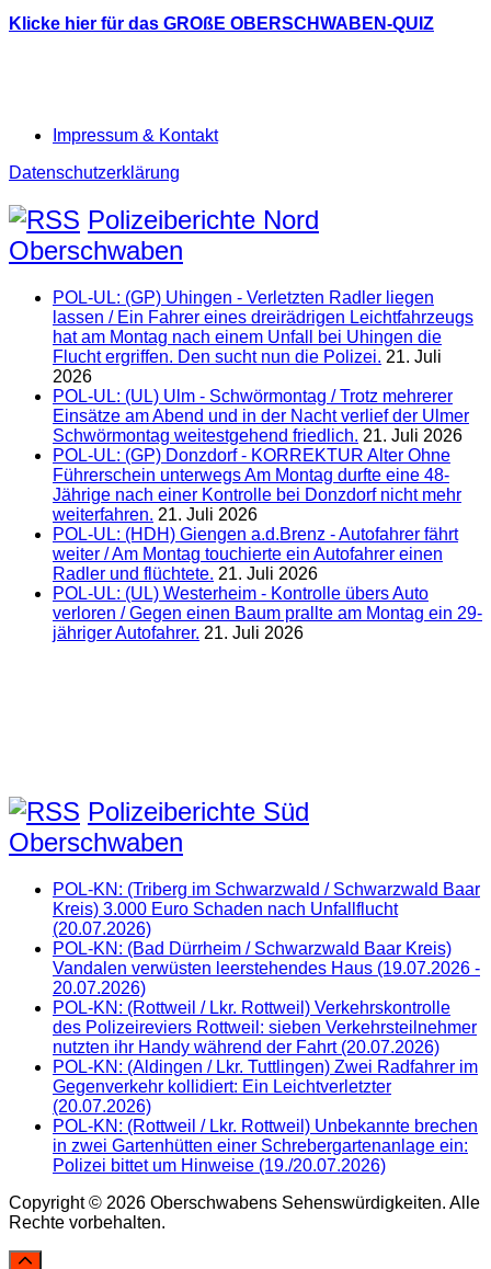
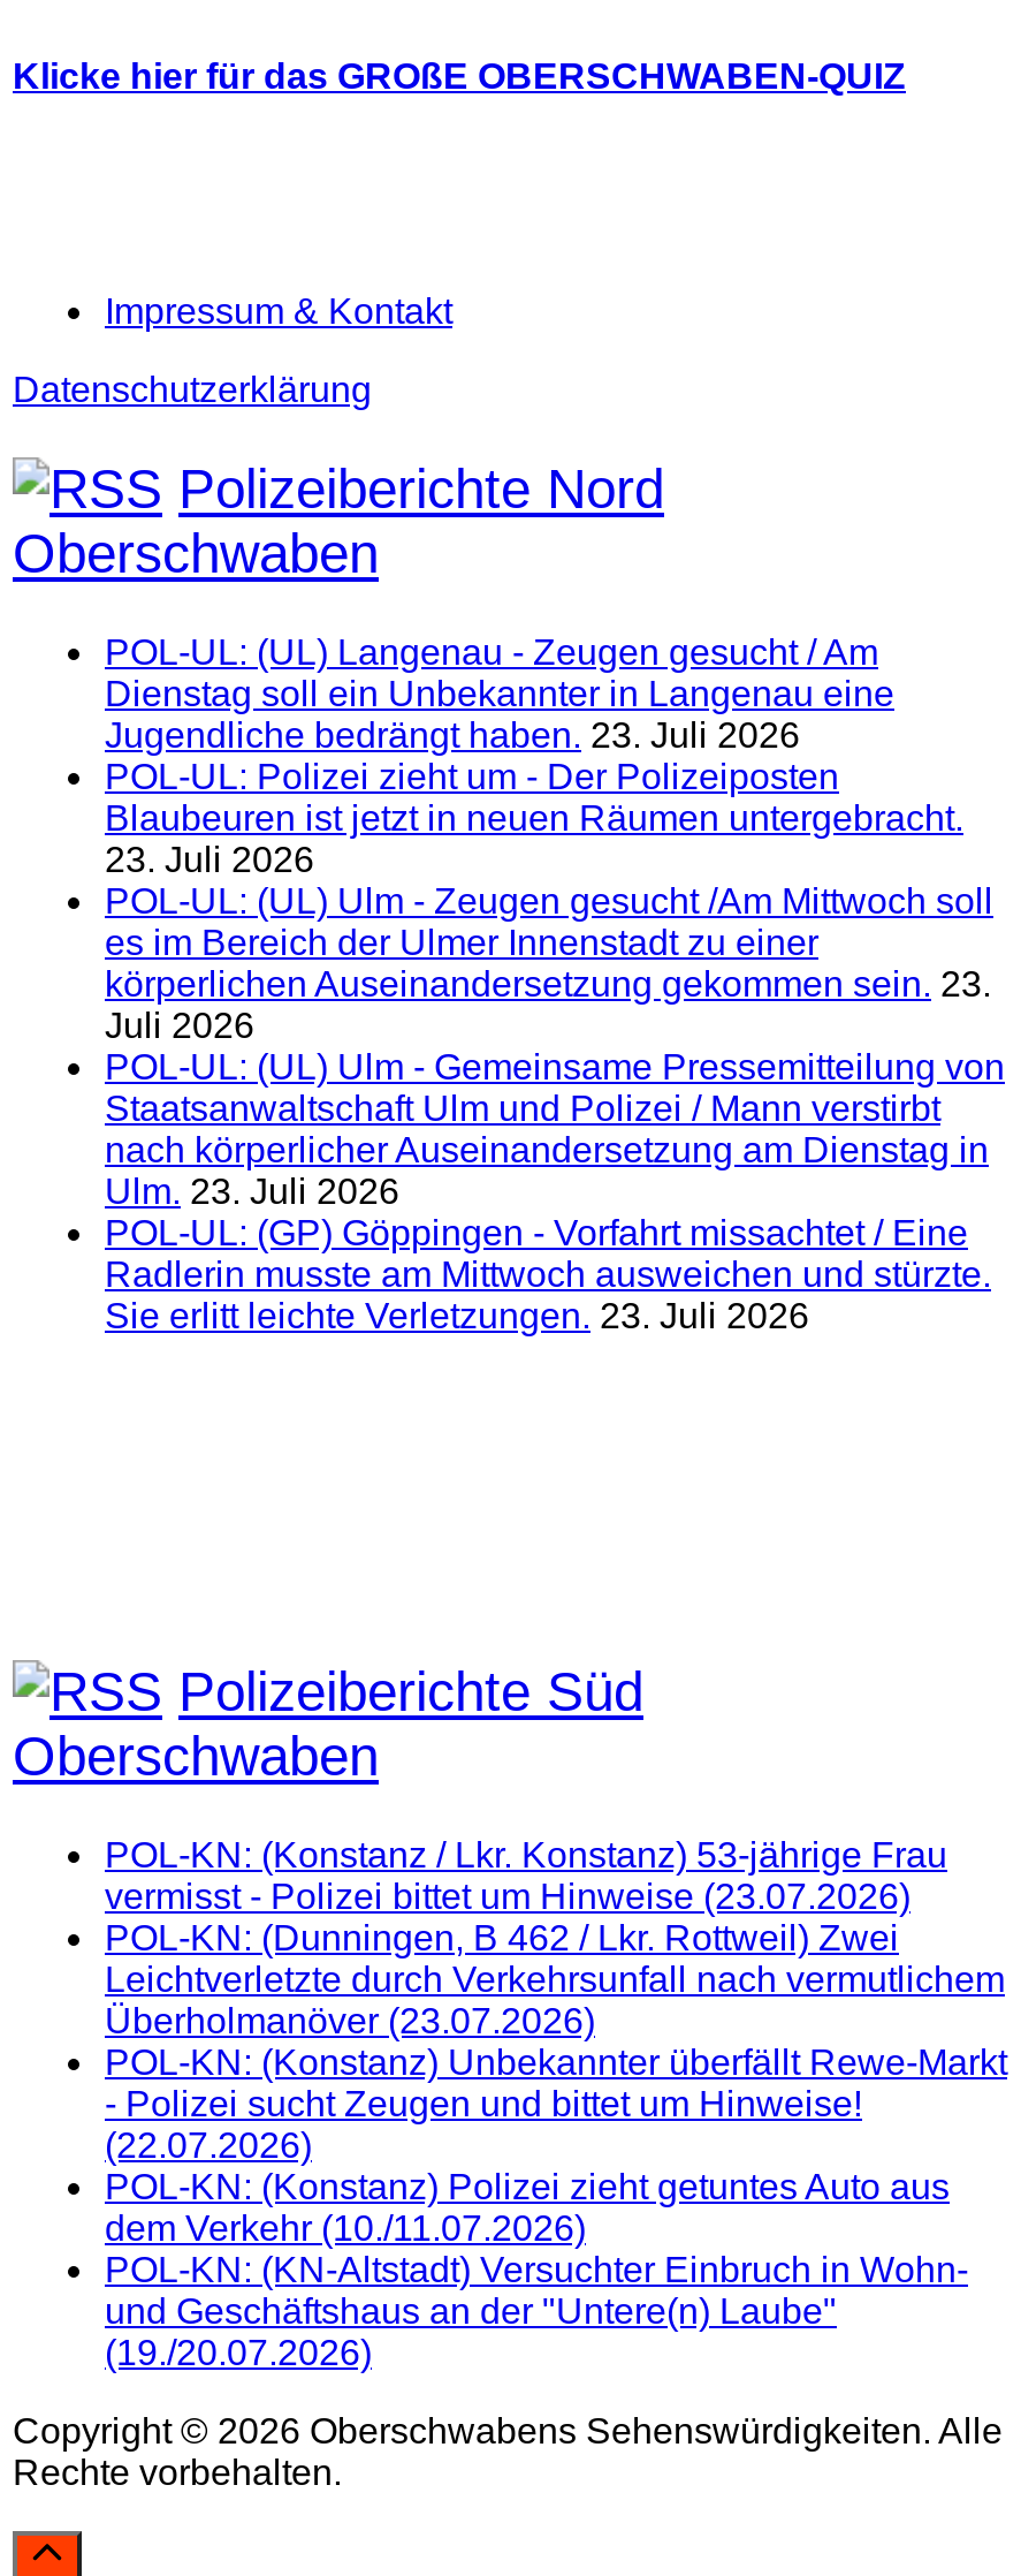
[53,288,482,642] POL-UL: (GP) Uhingen - Verletzten Radler liegen | lassen / Ein Fahrer eines dreirädrigen Leichtfahrzeugs | hat am Montag nach einem Unfall bei Uhingen die | Flucht ergriffen. Den sucht nun die Polizei. 21. Juli | 2026 | POL-UL: (UL) Ulm - Schwörmontag / Trotz mehrerer | Einsätze am Abend und in der Nacht verlief der Ulmer | Schwörmontag weitestgehend friedlich. 21. Juli 2026 | POL-UL: (GP) Donzdorf - KORREKTUR Alter Ohne | Führerschein unterwegs Am Montag durfte eine 48- | Jährige nach einer Kontrolle bei Donzdorf nicht mehr | weiterfahren. 21. Juli 2026 | POL-UL: (HDH) Giengen a.d.Brenz - Autofahrer fährt | weiter / Am Montag touchierte ein Autofahrer einen | Radler und flüchtete. 21. Juli 2026 | POL-UL: (UL) Westerheim - Kontrolle übers Auto | verloren / Gegen einen Baum prallte am Montag ein 29- | jähriger Autofahrer. 21. Juli 2026 -> [105,632,1005,1335] POL-UL: (UL) Langenau - Zeugen gesucht / Am | Dienstag soll ein Unbekannter in Langenau eine | Jugendliche bedrängt haben. 23. Juli 2026 | POL-UL: Polizei zieht um - Der Polizeiposten | Blaubeuren ist jetzt in neuen Räumen untergebracht. | 23. Juli 2026 | POL-UL: (UL) Ulm - Zeugen gesucht /Am Mittwoch soll | es im Bereich der Ulmer Innenstadt zu einer | körperlichen Auseinandersetzung gekommen sein. 23. | Juli 2026 | POL-UL: (UL) Ulm - Gemeinsame Pressemitteilung von | Staatsanwaltschaft Ulm und Polizei / Mann verstirbt | nach körperlicher Auseinandersetzung am Dienstag in | Ulm. 23. Juli 2026 | POL-UL: (GP) Göppingen - Vorfahrt missachtet / Eine | Radlerin musste am Mittwoch ausweichen und stürzte. | Sie erlitt leichte Verletzungen. 23. Juli 2026
[53,880,480,1174] POL-KN: (Triberg im Schwarzwald / Schwarzwald Baar | Kreis) 3.000 Euro Schaden nach Unfallflucht | (20.07.2026) | POL-KN: (Bad Dürrheim / Schwarzwald Baar Kreis) | Vandalen verwüsten leerstehendes Haus (19.07.2026 - | 20.07.2026) | POL-KN: (Rottweil / Lkr. Rottweil) Verkehrskontrolle | des Polizeireviers Rottweil: sieben Verkehrsteilnehmer | nutzten ihr Handy während der Fahrt (20.07.2026) | POL-KN: (Aldingen / Lkr. Tuttlingen) Zwei Radfahrer im | Gegenverkehr kollidiert: Ein Leichtverletzter | (20.07.2026) | POL-KN: (Rottweil / Lkr. Rottweil) Unbekannte brechen | in zwei Gartenhütten einer Schrebergartenanlage ein: | Polizei bittet um Hinweise (19./20.07.2026) -> [105,1835,1007,2371] POL-KN: (Konstanz / Lkr. Konstanz) 53-jährige Frau | vermisst - Polizei bittet um Hinweise (23.07.2026) | POL-KN: (Dunningen, B 462 / Lkr. Rottweil) Zwei | Leichtverletzte durch Verkehrsunfall nach vermutlichem | Überholmanöver (23.07.2026) | POL-KN: (Konstanz) Unbekannter überfällt Rewe-Markt | - Polizei sucht Zeugen und bittet um Hinweise! | (22.07.2026) | POL-KN: (Konstanz) Polizei zieht getuntes Auto aus | dem Verkehr (10./11.07.2026) | POL-KN: (KN-Altstadt) Versuchter Einbruch in Wohn- | und Geschäftshaus an der "Untere(n) Laube" | (19./20.07.2026)

